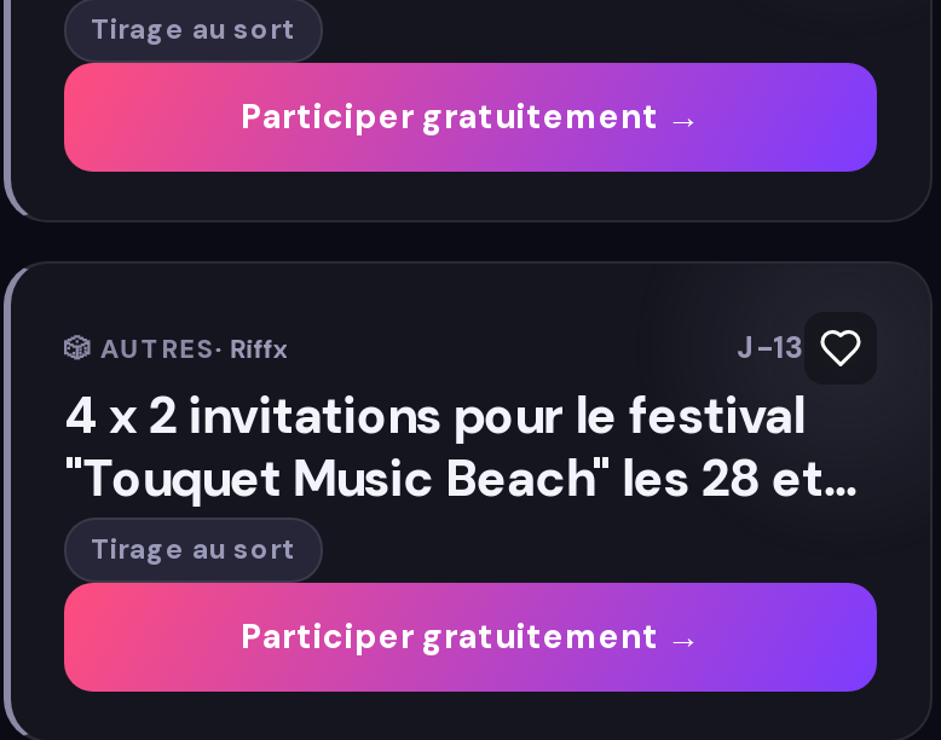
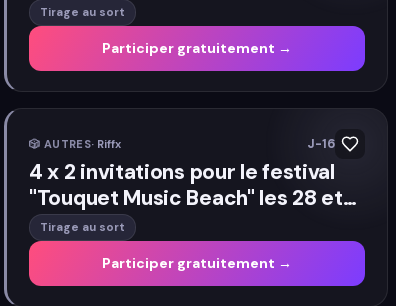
[737,329,804,368] J-13 -> [307,136,335,152] J-16

